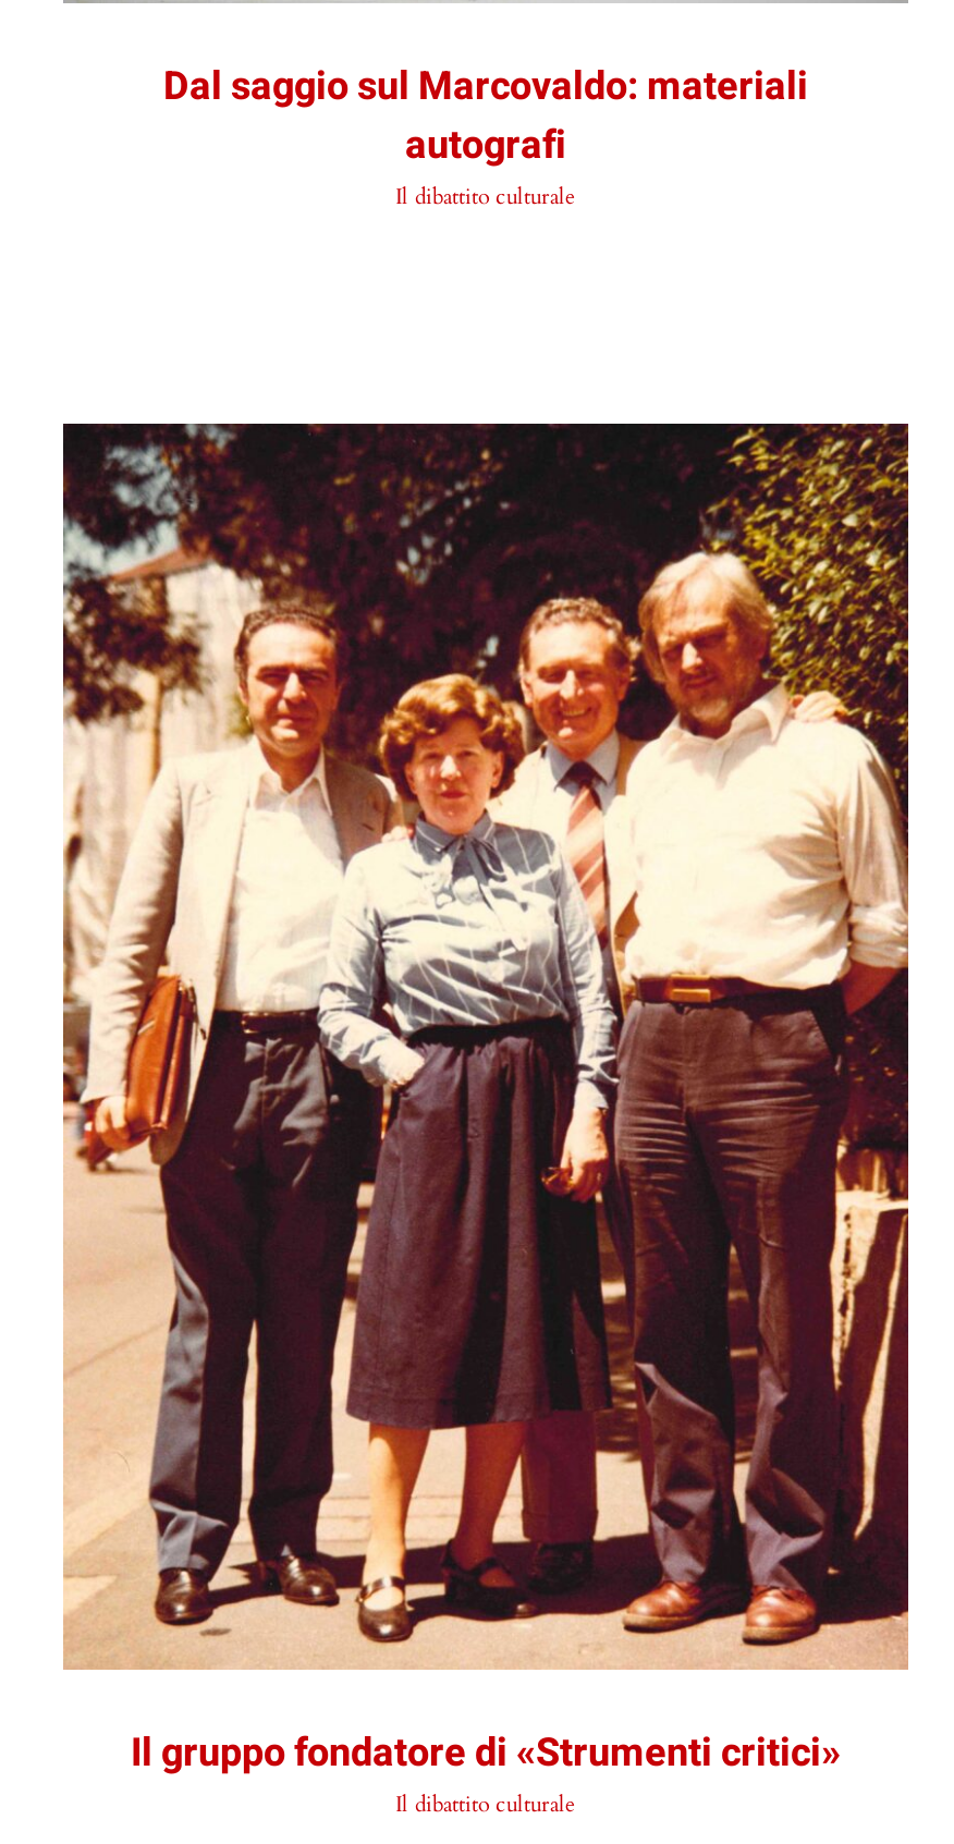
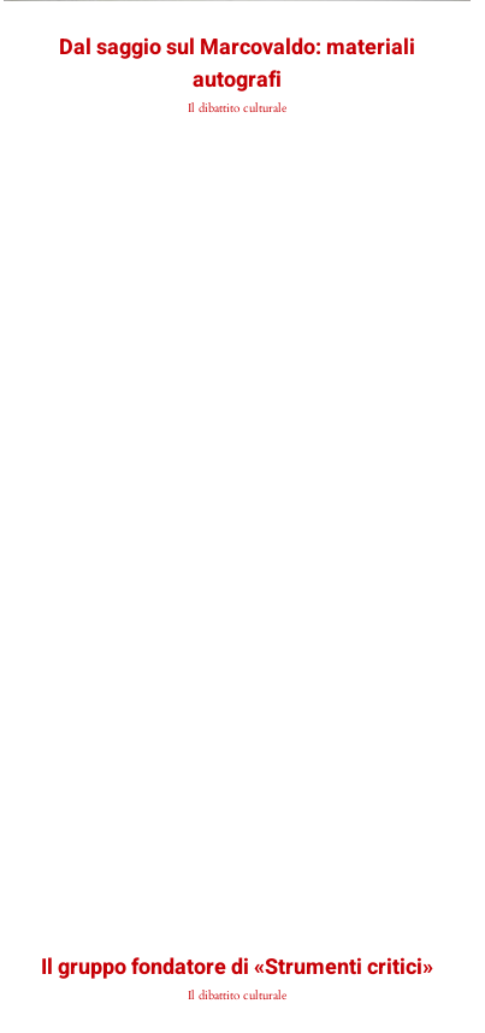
[61,420,910,1671] [image] -> none

